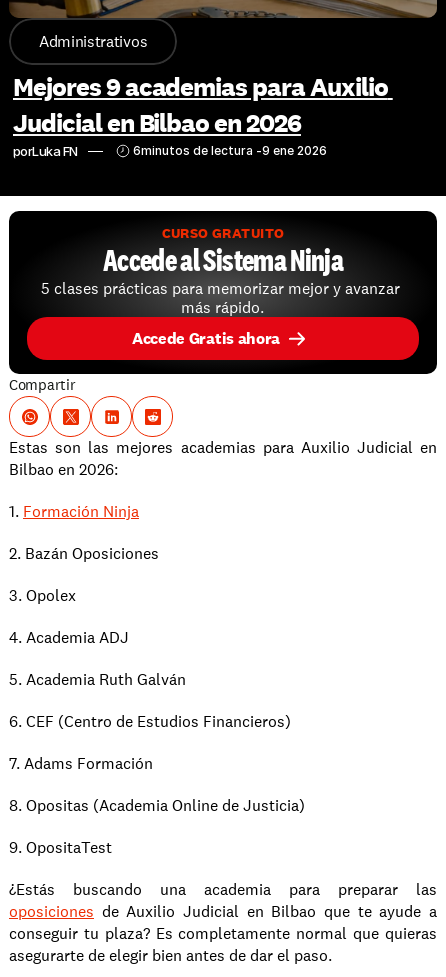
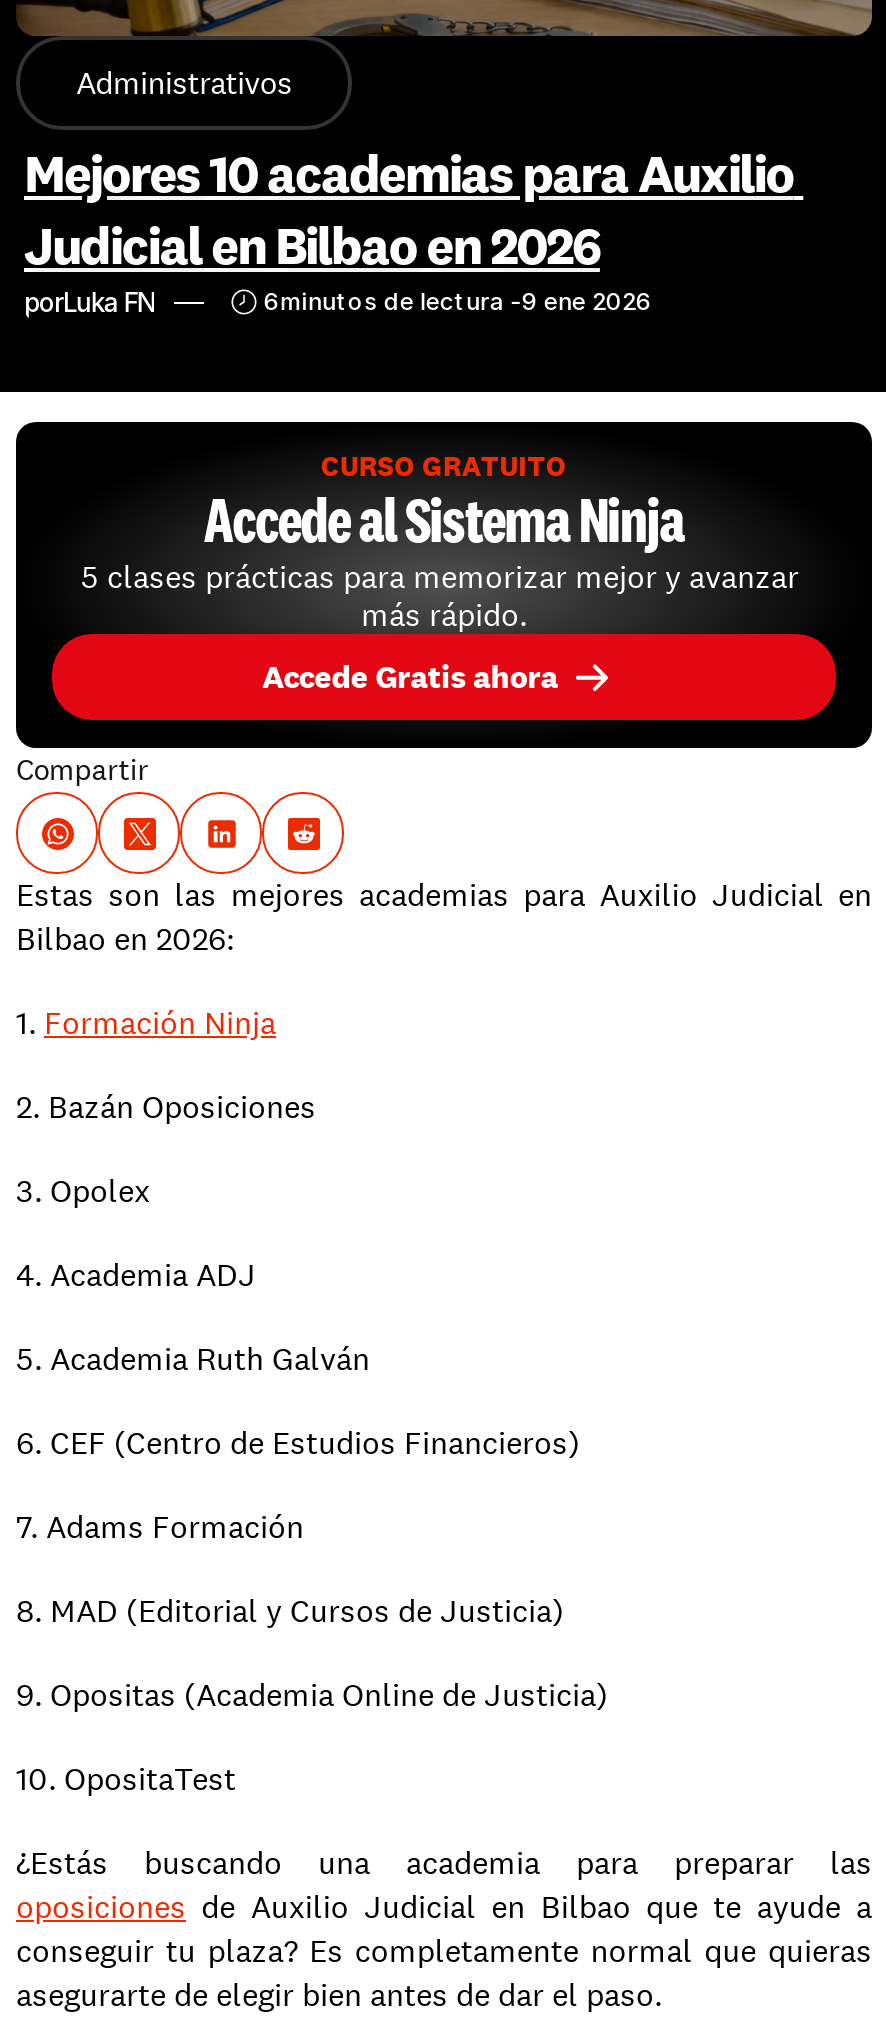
[13,70,388,103] Mejores 9 academias para Auxilio -> [24,140,793,206] Mejores 10 academias para Auxilio
[9,795,305,858] 8. Opositas (Academia Online de Justicia) | 9. OpositaTest -> [16,1590,608,1800] 8. MAD (Editorial y Cursos de Justicia) | 9. Opositas (Academia Online de Justicia) | 10. OpositaTest

